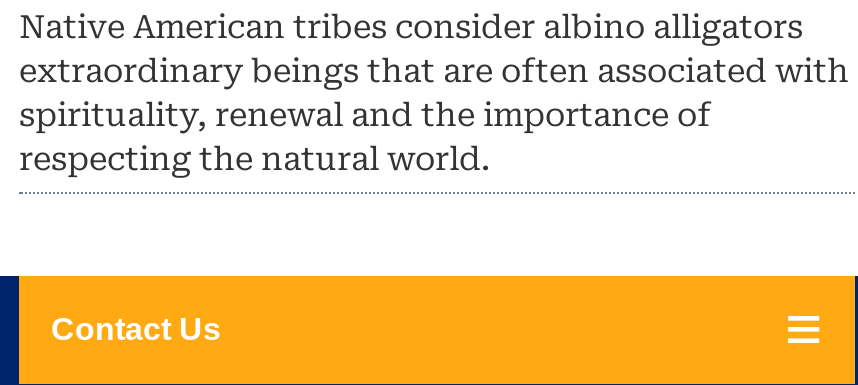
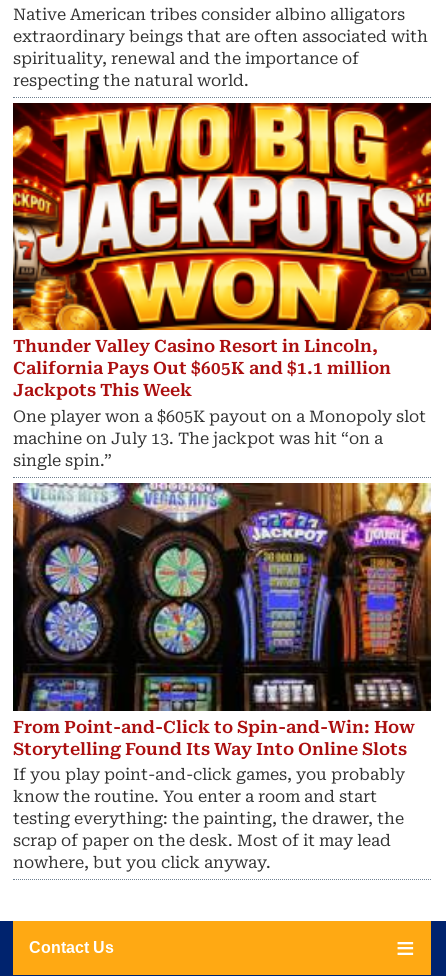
none -> [12,102,432,470] [image] | Thunder Valley Casino Resort in Lincoln, | California Pays Out $605K and $1.1 million | Jackpots This Week | One player won a $605K payout on a Monopoly slot | machine on July 13. The jackpot was hit “on a | single spin.”
none -> [12,482,432,872] [image] | From Point-and-Click to Spin-and-Win: How | Storytelling Found Its Way Into Online Slots | If you play point-and-click games, you probably | know the routine. You enter a room and start | testing everything: the painting, the drawer, the | scrap of paper on the desk. Most of it may lead | nowhere, but you click anyway.

